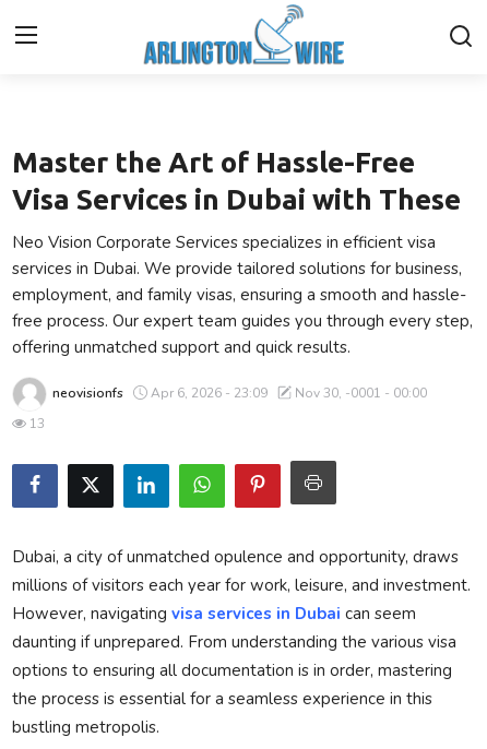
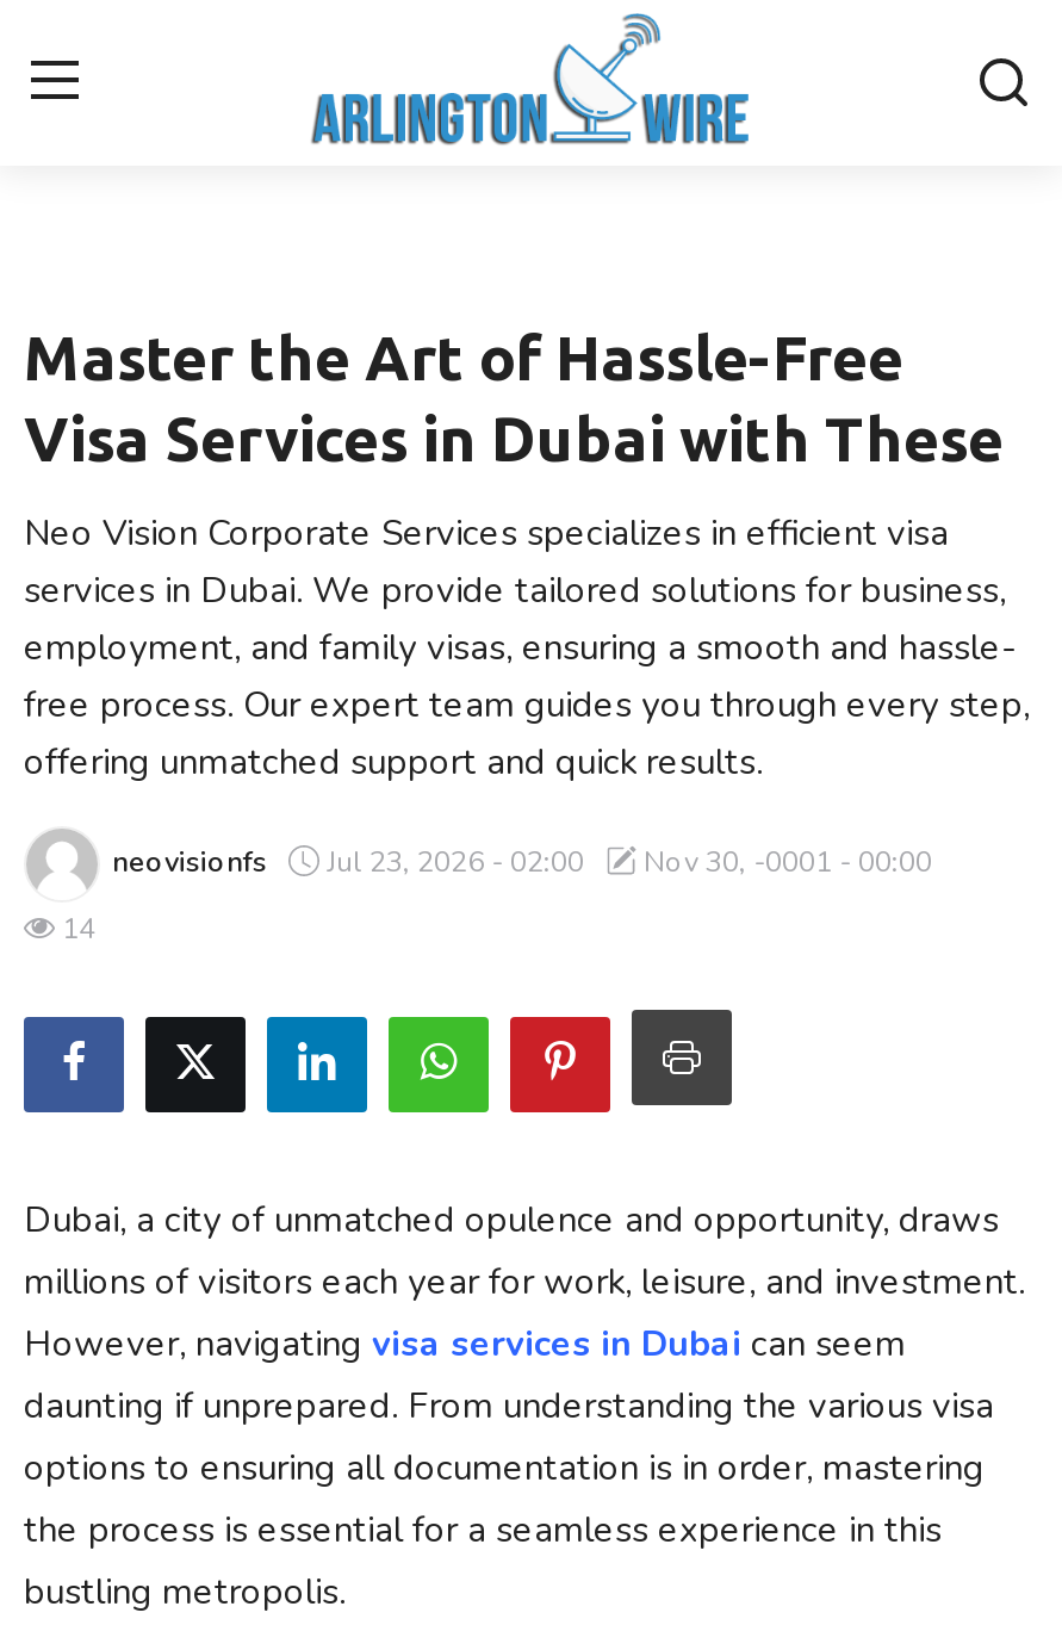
[52,384,427,402] neovisionfs Apr 6, 2026 - 23:09 Nov 30, -0001 - 00:00 -> [112,843,932,881] neovisionfs Jul 23, 2026 - 02:00 Nov 30, -0001 - 00:00
[26,415,45,432] 13 -> [55,910,95,948] 14

